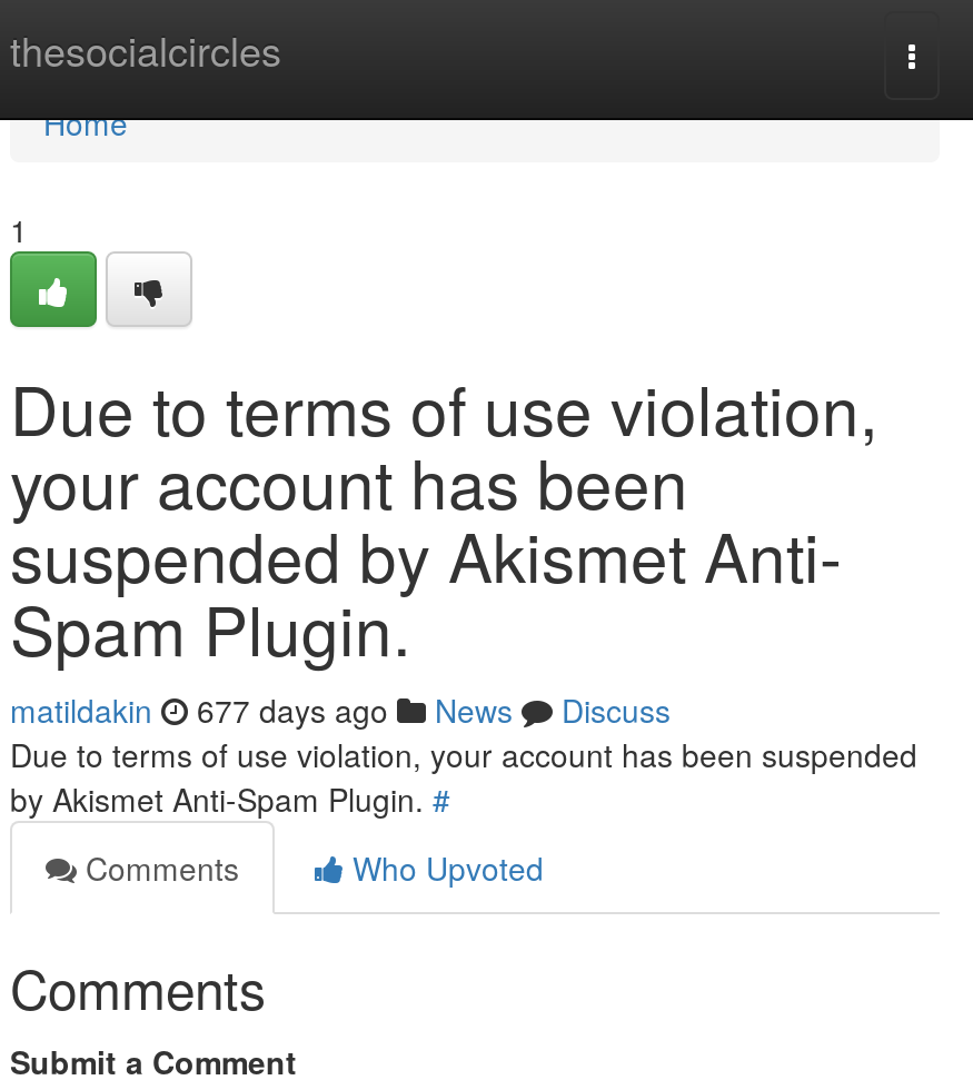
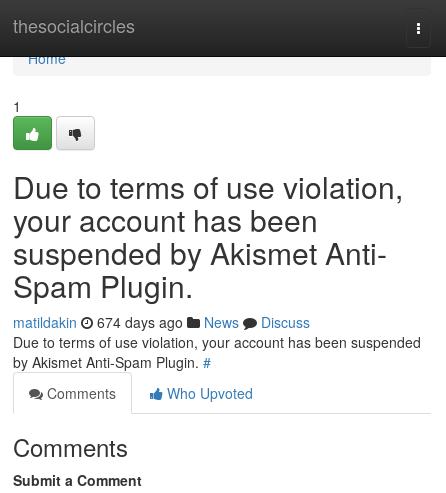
[10,687,671,732] matildakin 677 days ago News Discuss -> [13,312,310,332] matildakin 674 days ago News Discuss

